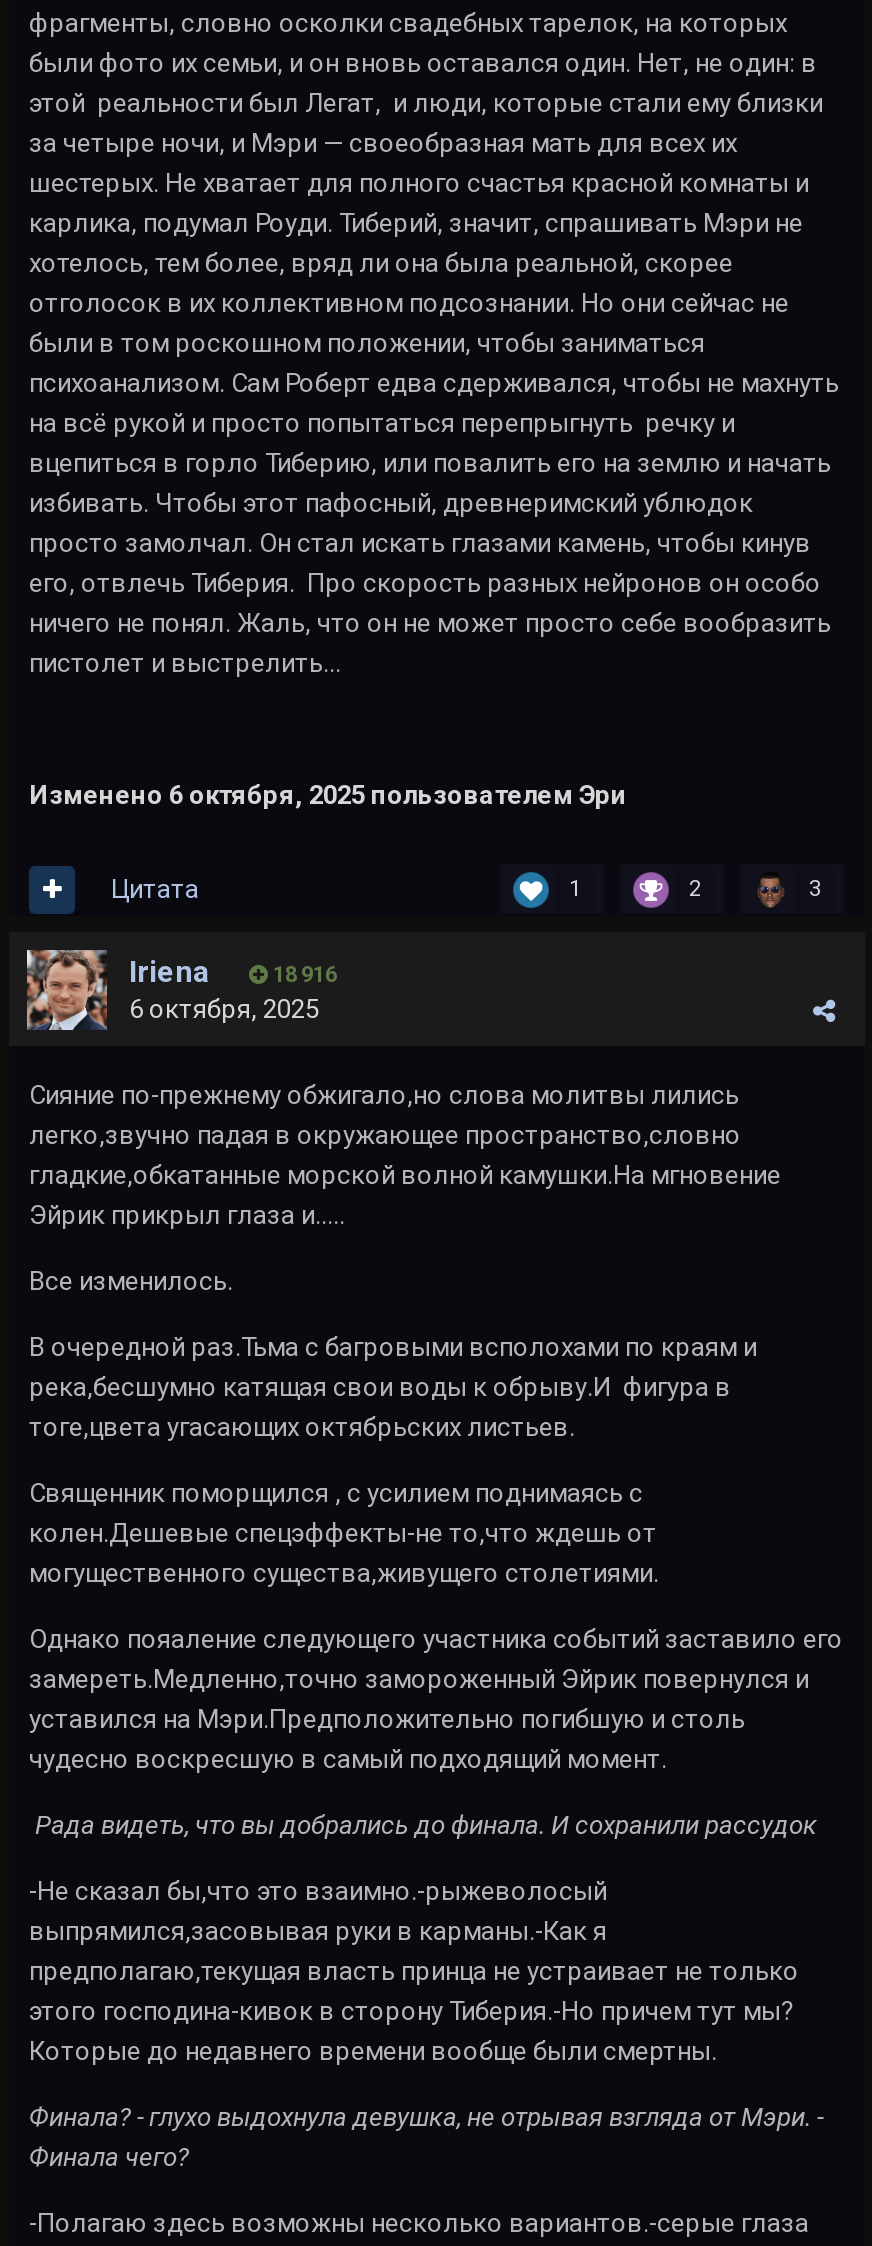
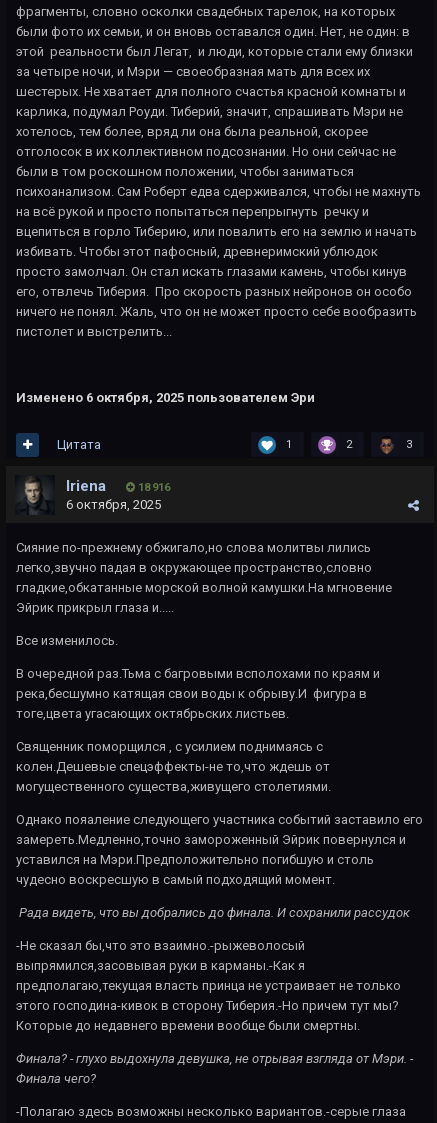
[25,948,109,1032] [image] -> [14,474,55,515] [image]

